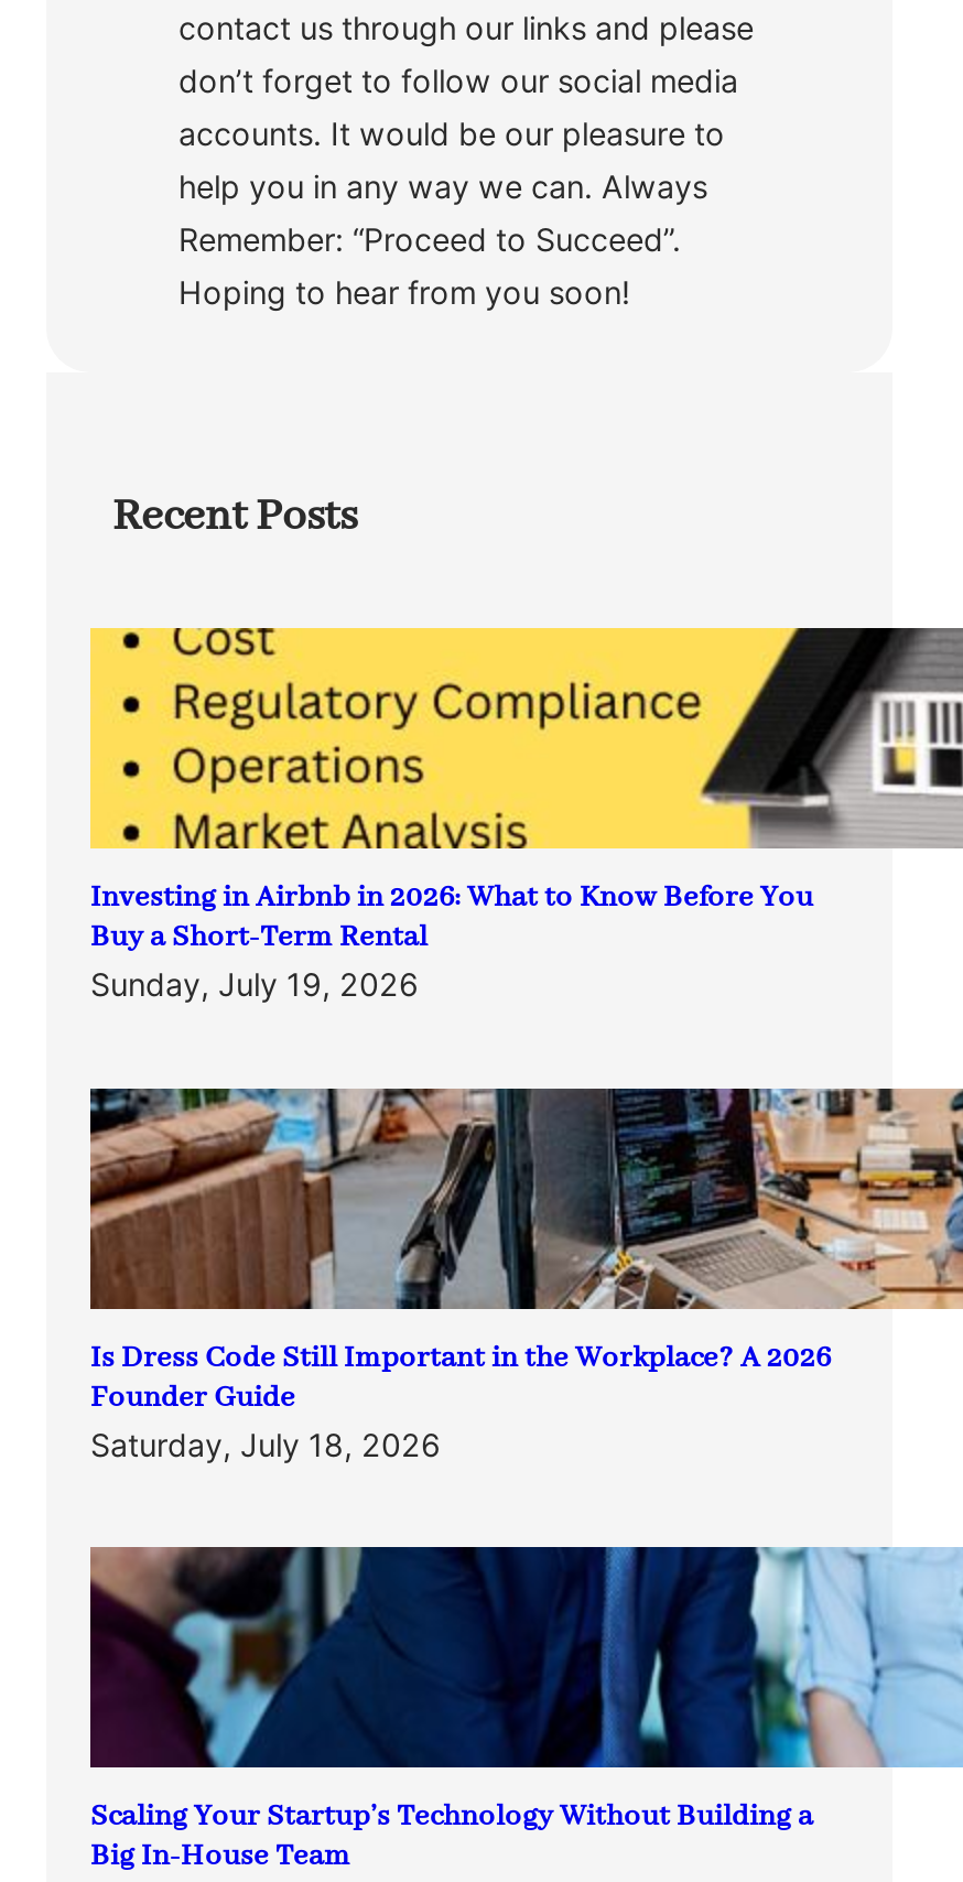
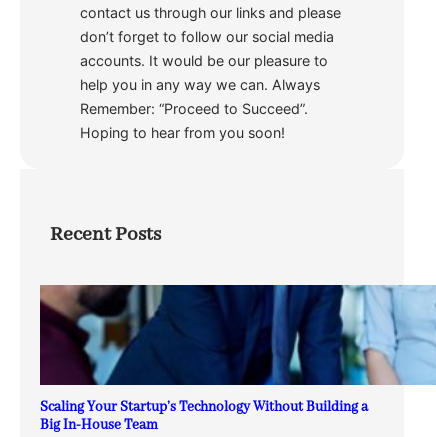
[88,626,956,1003] [image] | Investing in Airbnb in 2026: What to Know Before You | Buy a Short-Term Rental | Sunday, July 19, 2026 -> none
[88,1086,956,1463] [image] | Is Dress Code Still Important in the Workplace? A 2026 | Founder Guide | Saturday, July 18, 2026 -> none

